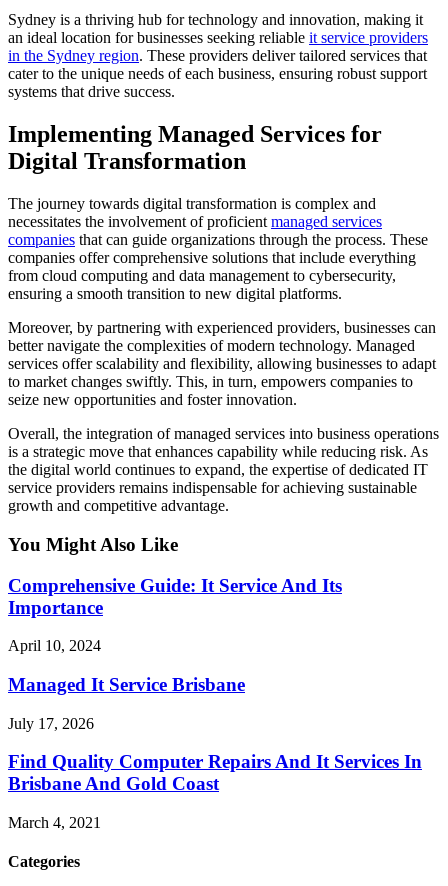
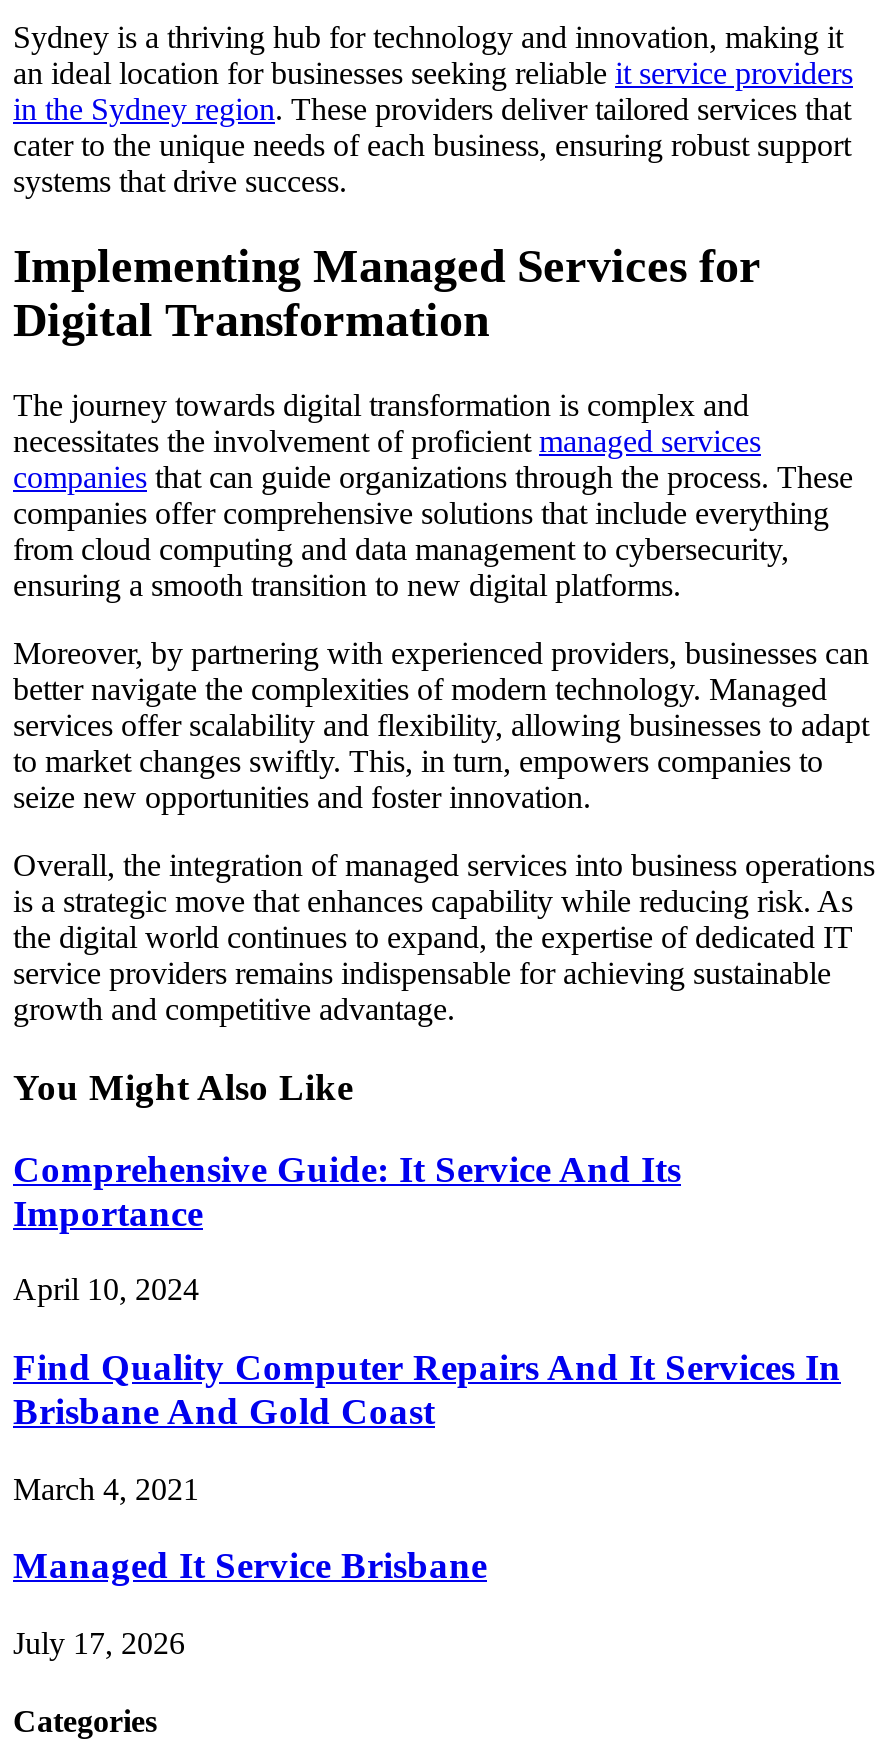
moved [8,674,245,732] -> [13,1545,487,1660]: Managed It Service Brisbane | July 17, 2026
moved [8,751,422,831] -> [13,1346,841,1505]: Find Quality Computer Repairs And It Services In | Brisbane And Gold Coast | March 4, 2021

